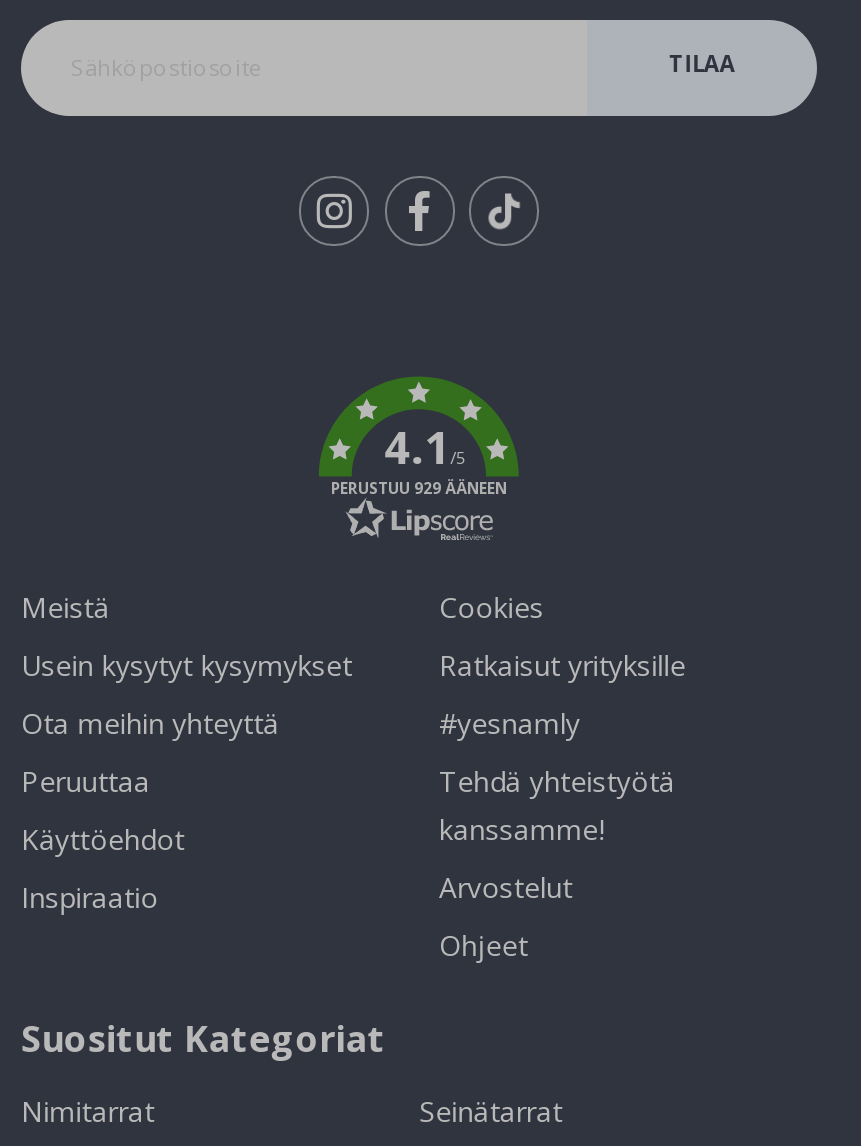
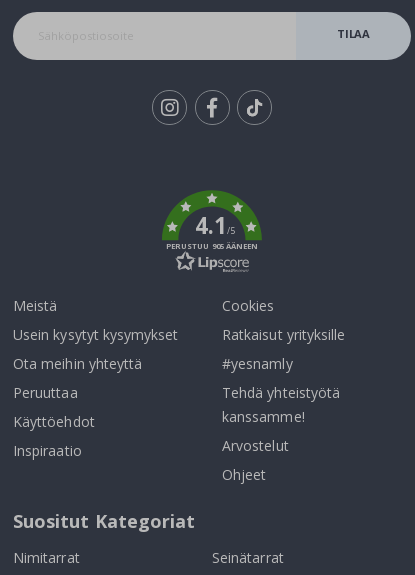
[331,478,507,498] PERUSTUU 929 ÄÄNEEN -> [166,241,257,251] PERUSTUU 905 ÄÄNEEN

